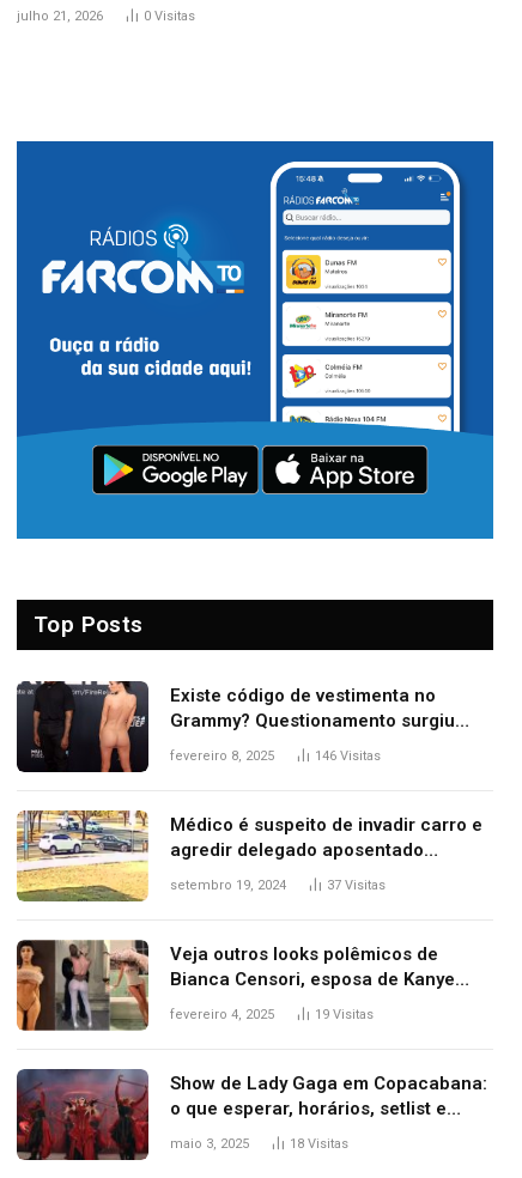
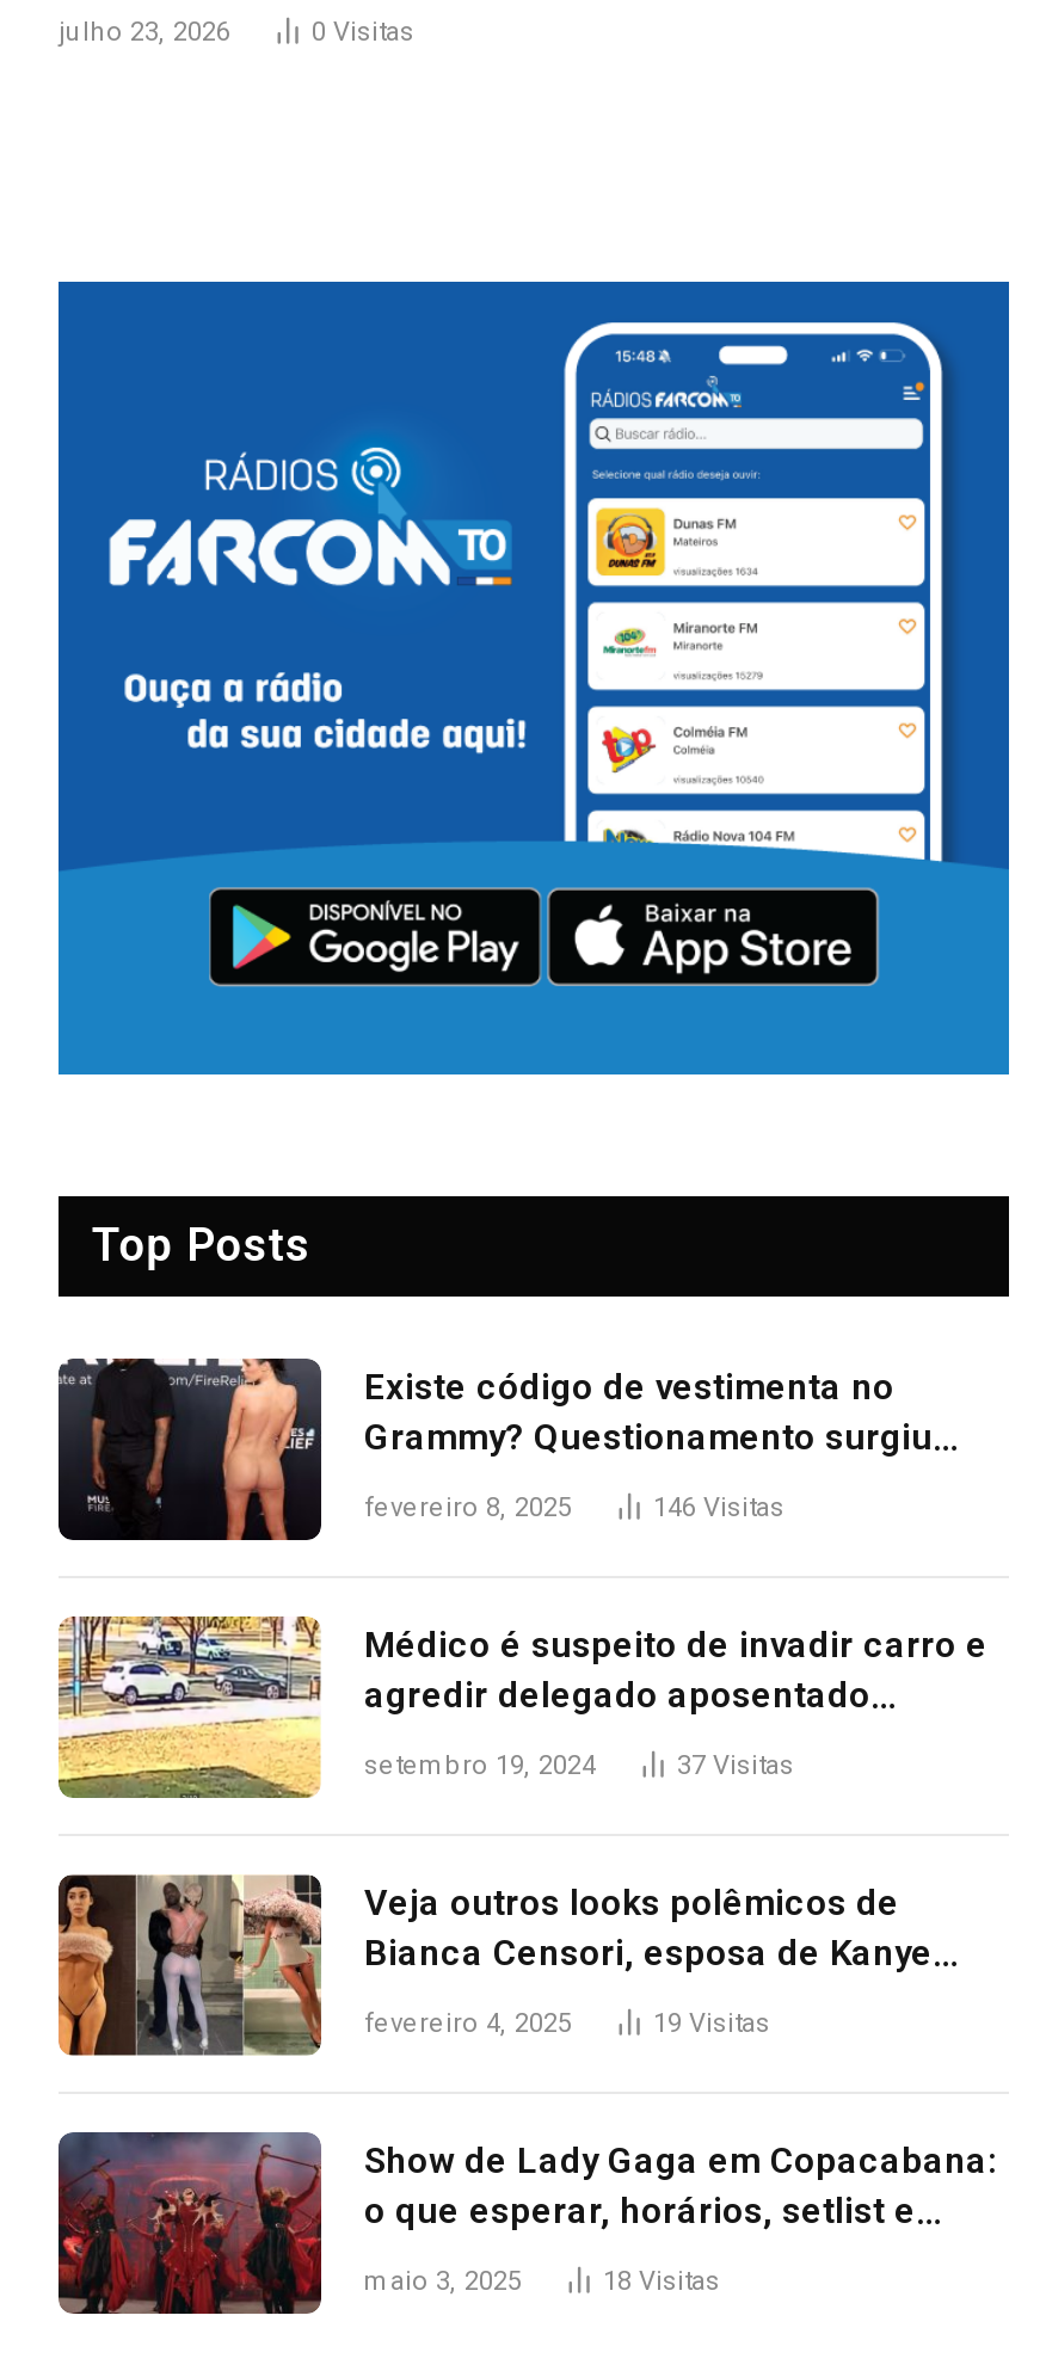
[17,8,103,24] julho 21, 2026 -> [59,16,230,48] julho 23, 2026

